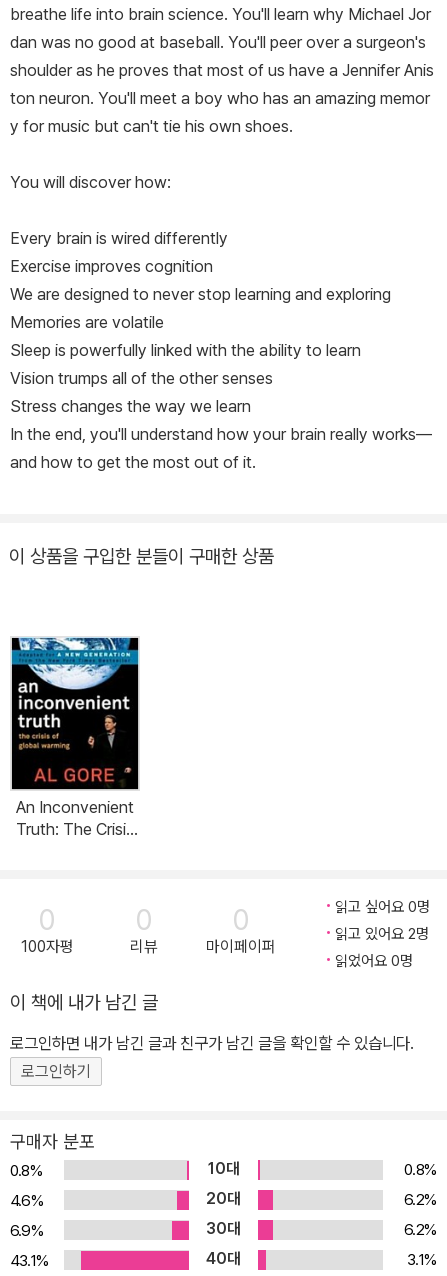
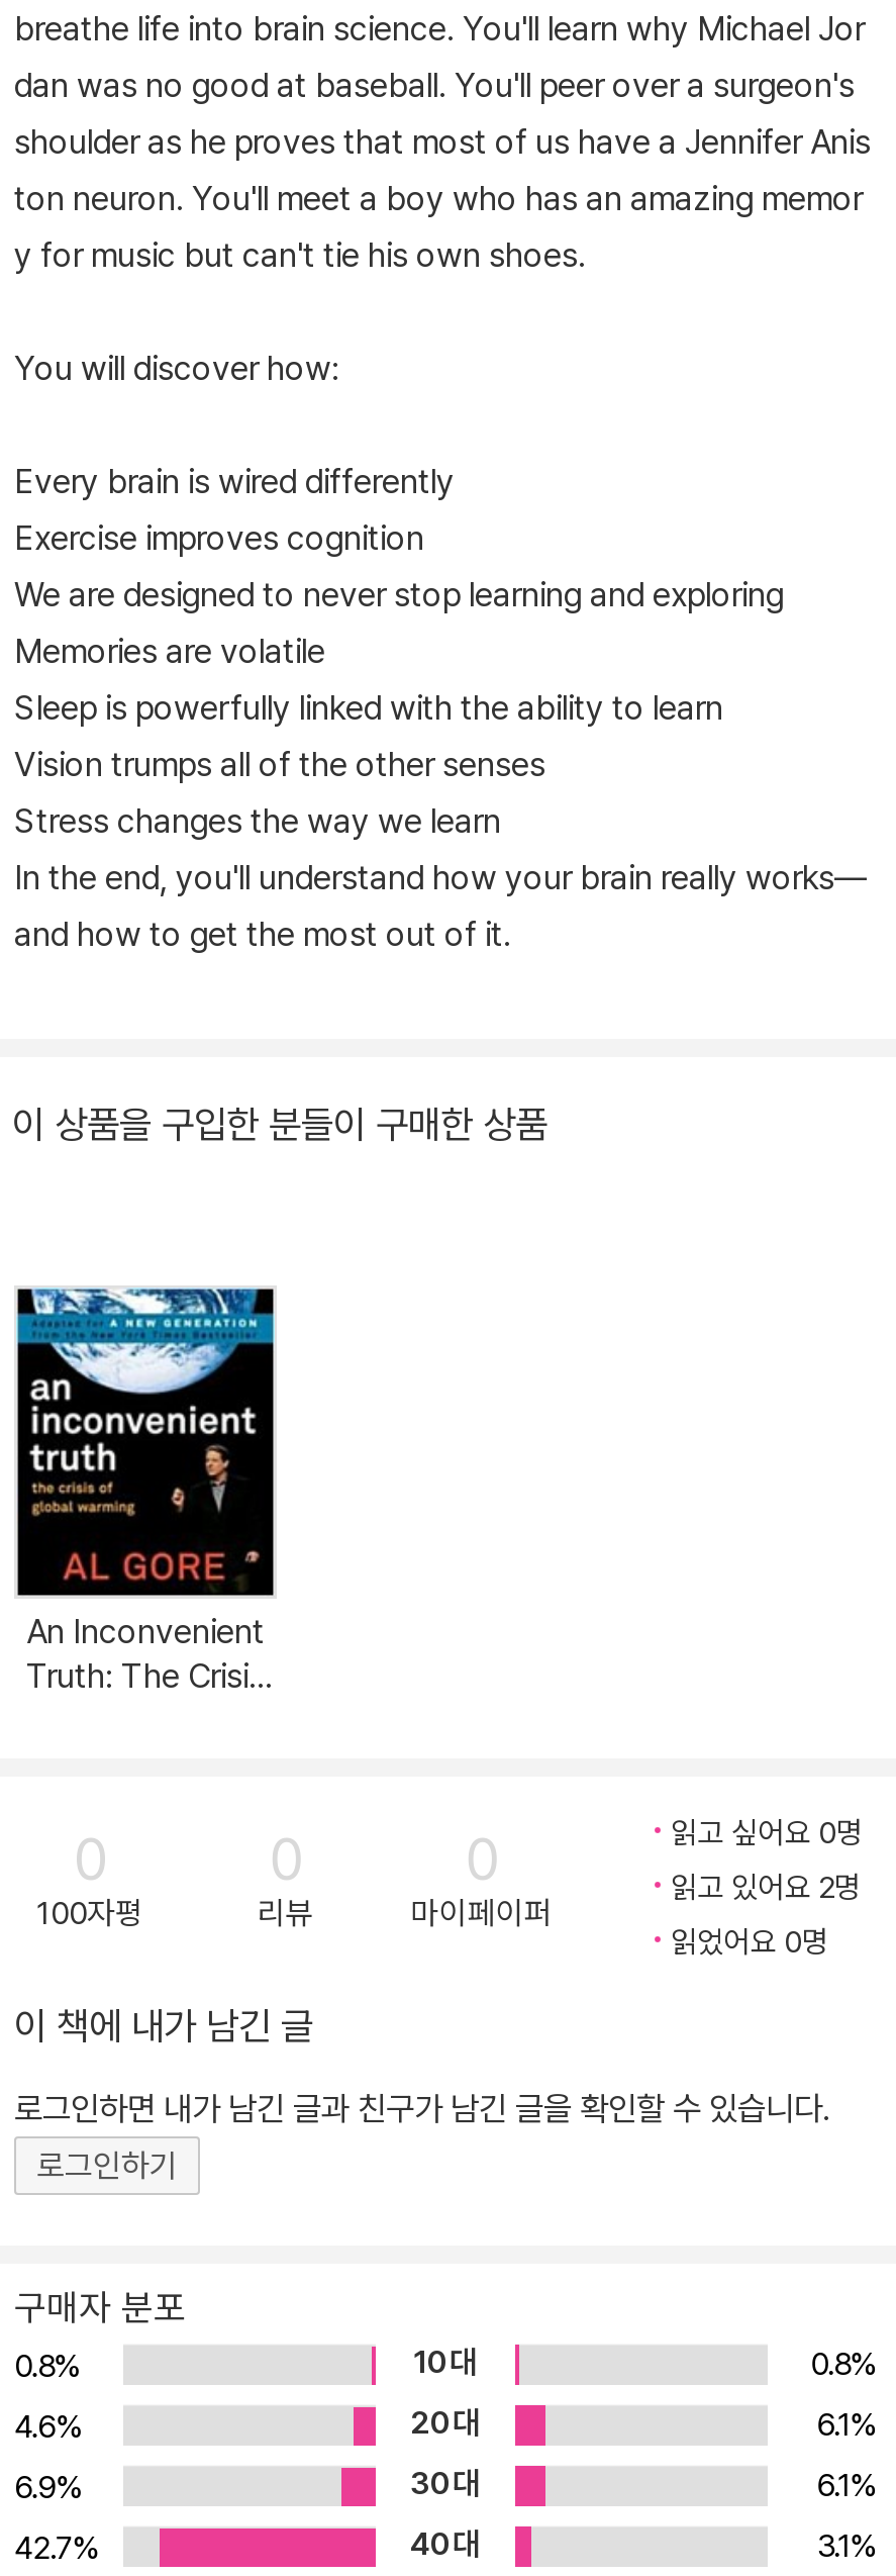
[404,1190,436,1209] 6.2% -> [816,2406,875,2444] 6.1%
[404,1220,436,1239] 6.2% -> [816,2466,875,2505] 6.1%
[10,1251,48,1270] 43.1% -> [14,2529,97,2568] 42.7%

